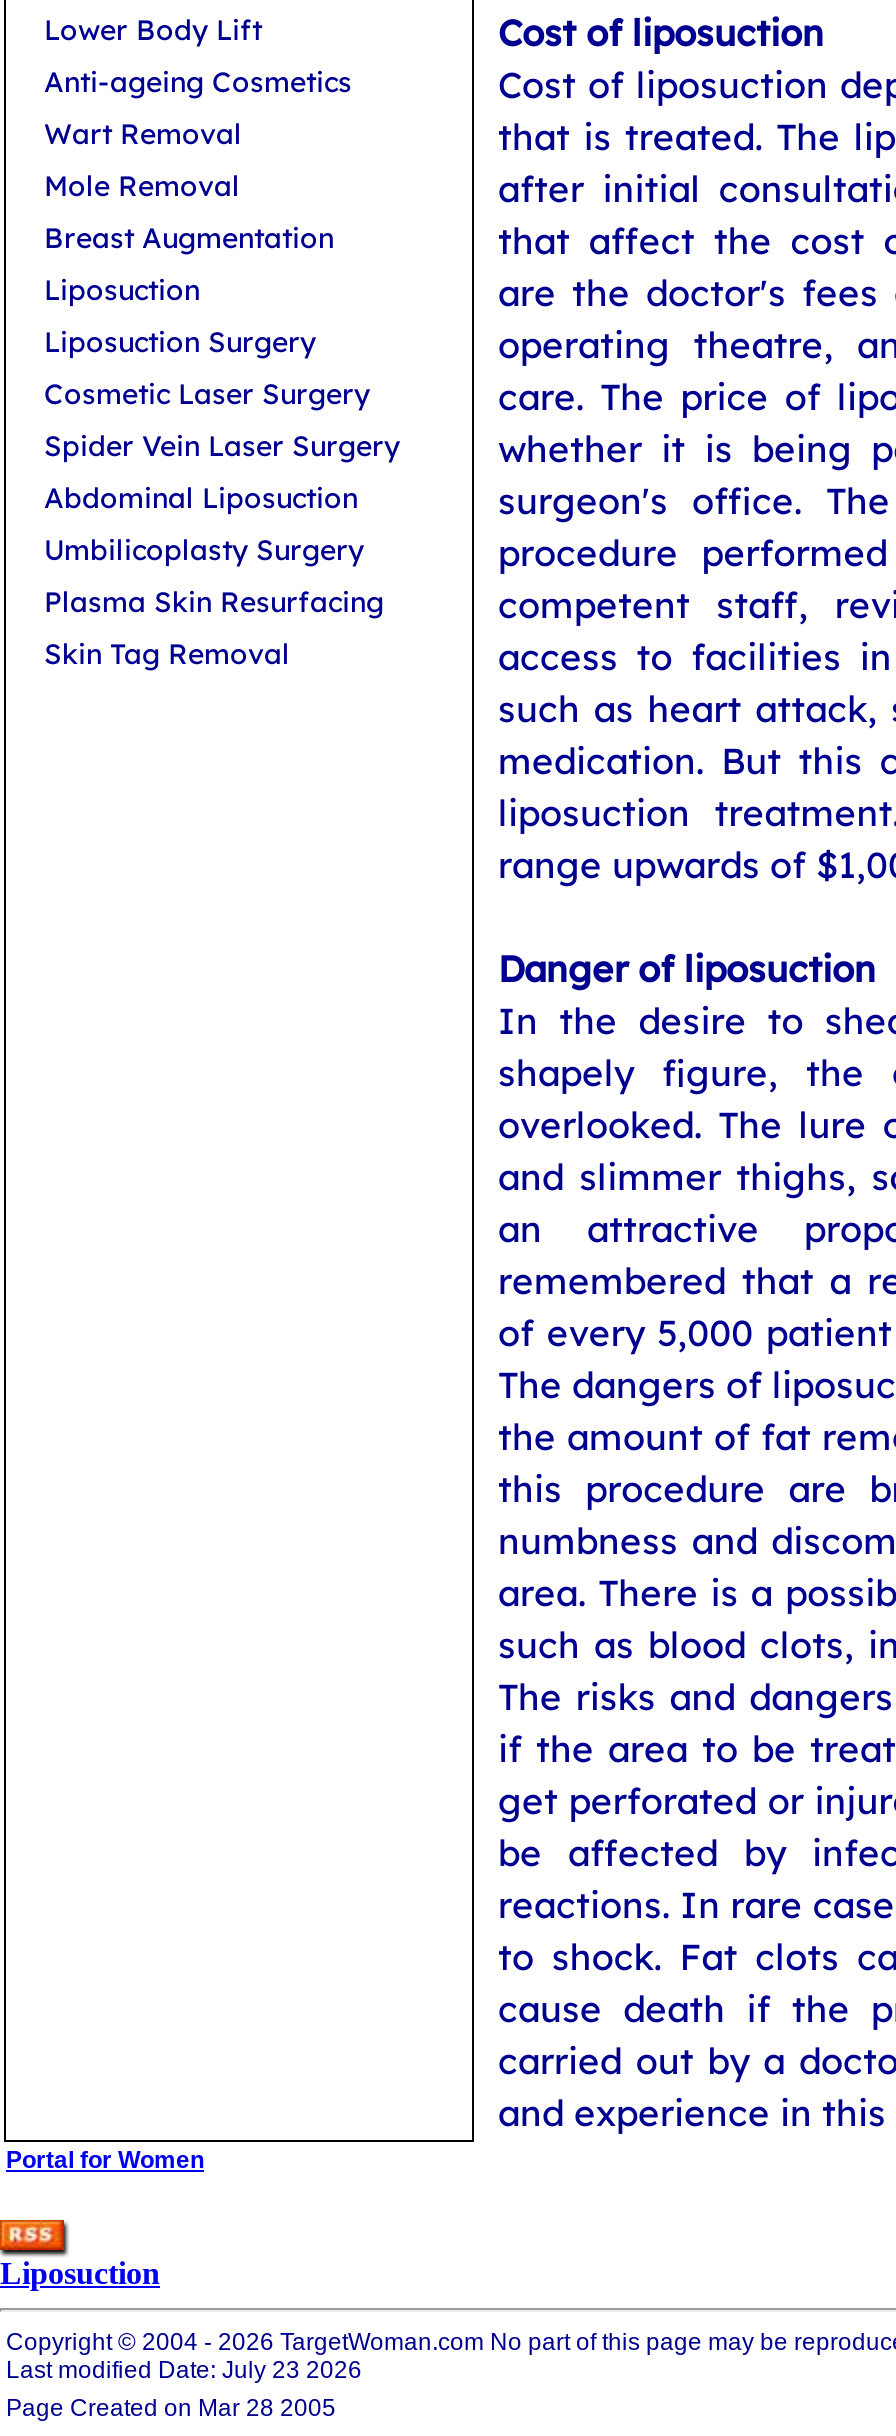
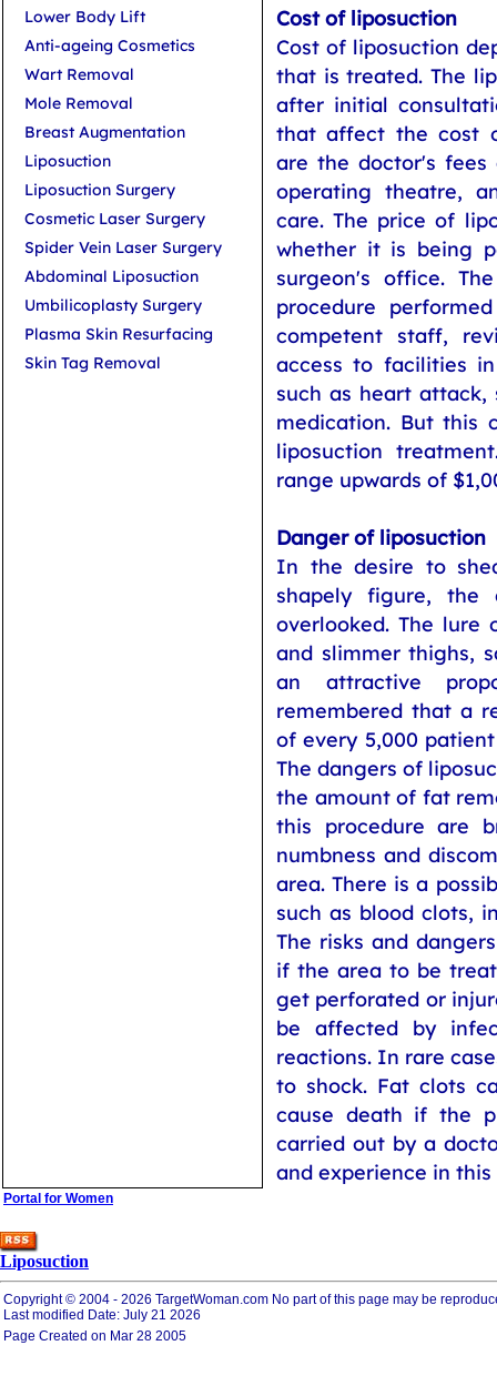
[6,2356,362,2384] Last modified Date: July 23 2026 -> [3,1307,201,1323] Last modified Date: July 21 2026

